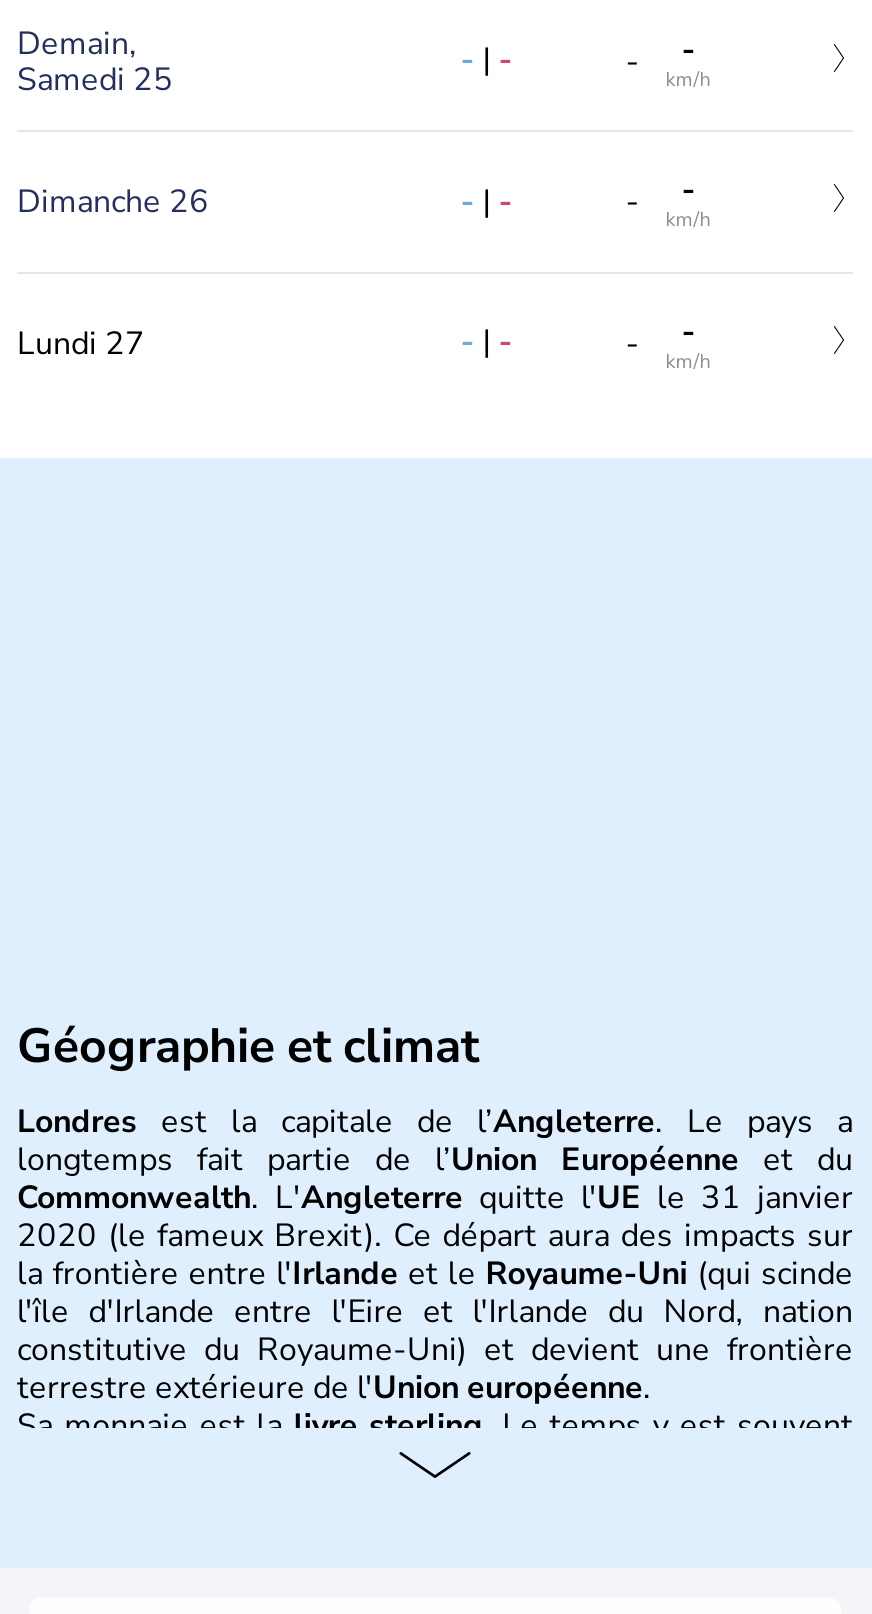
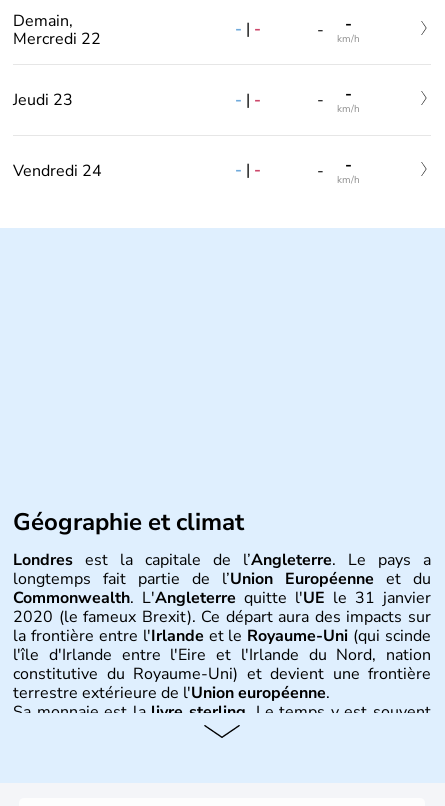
[17,57,173,101] Samedi 25 -> [13,28,101,50] Mercredi 22
[17,180,209,224] Dimanche 26 -> [13,89,73,111] Jeudi 23
[17,322,145,366] Lundi 27 -> [13,160,102,182] Vendredi 24

